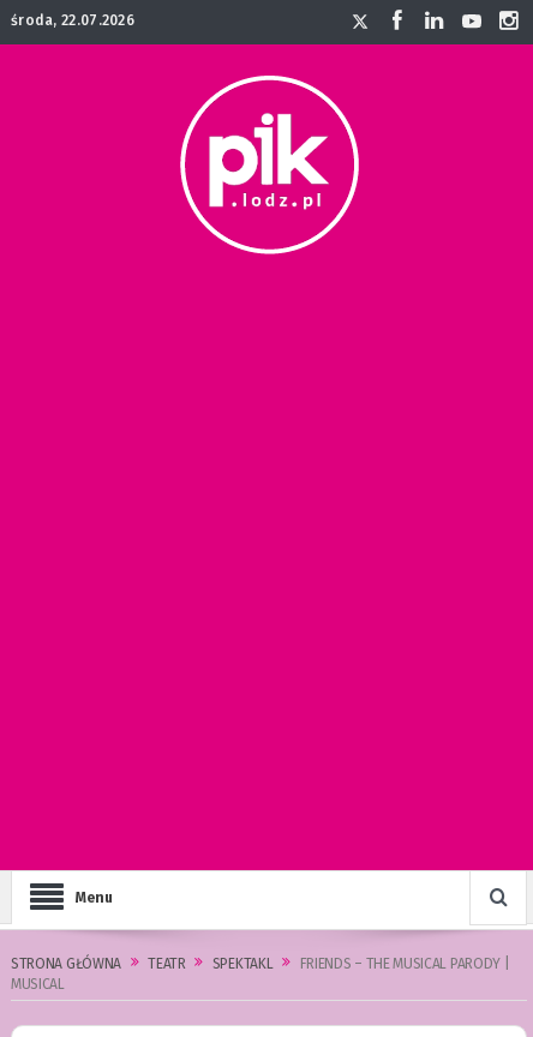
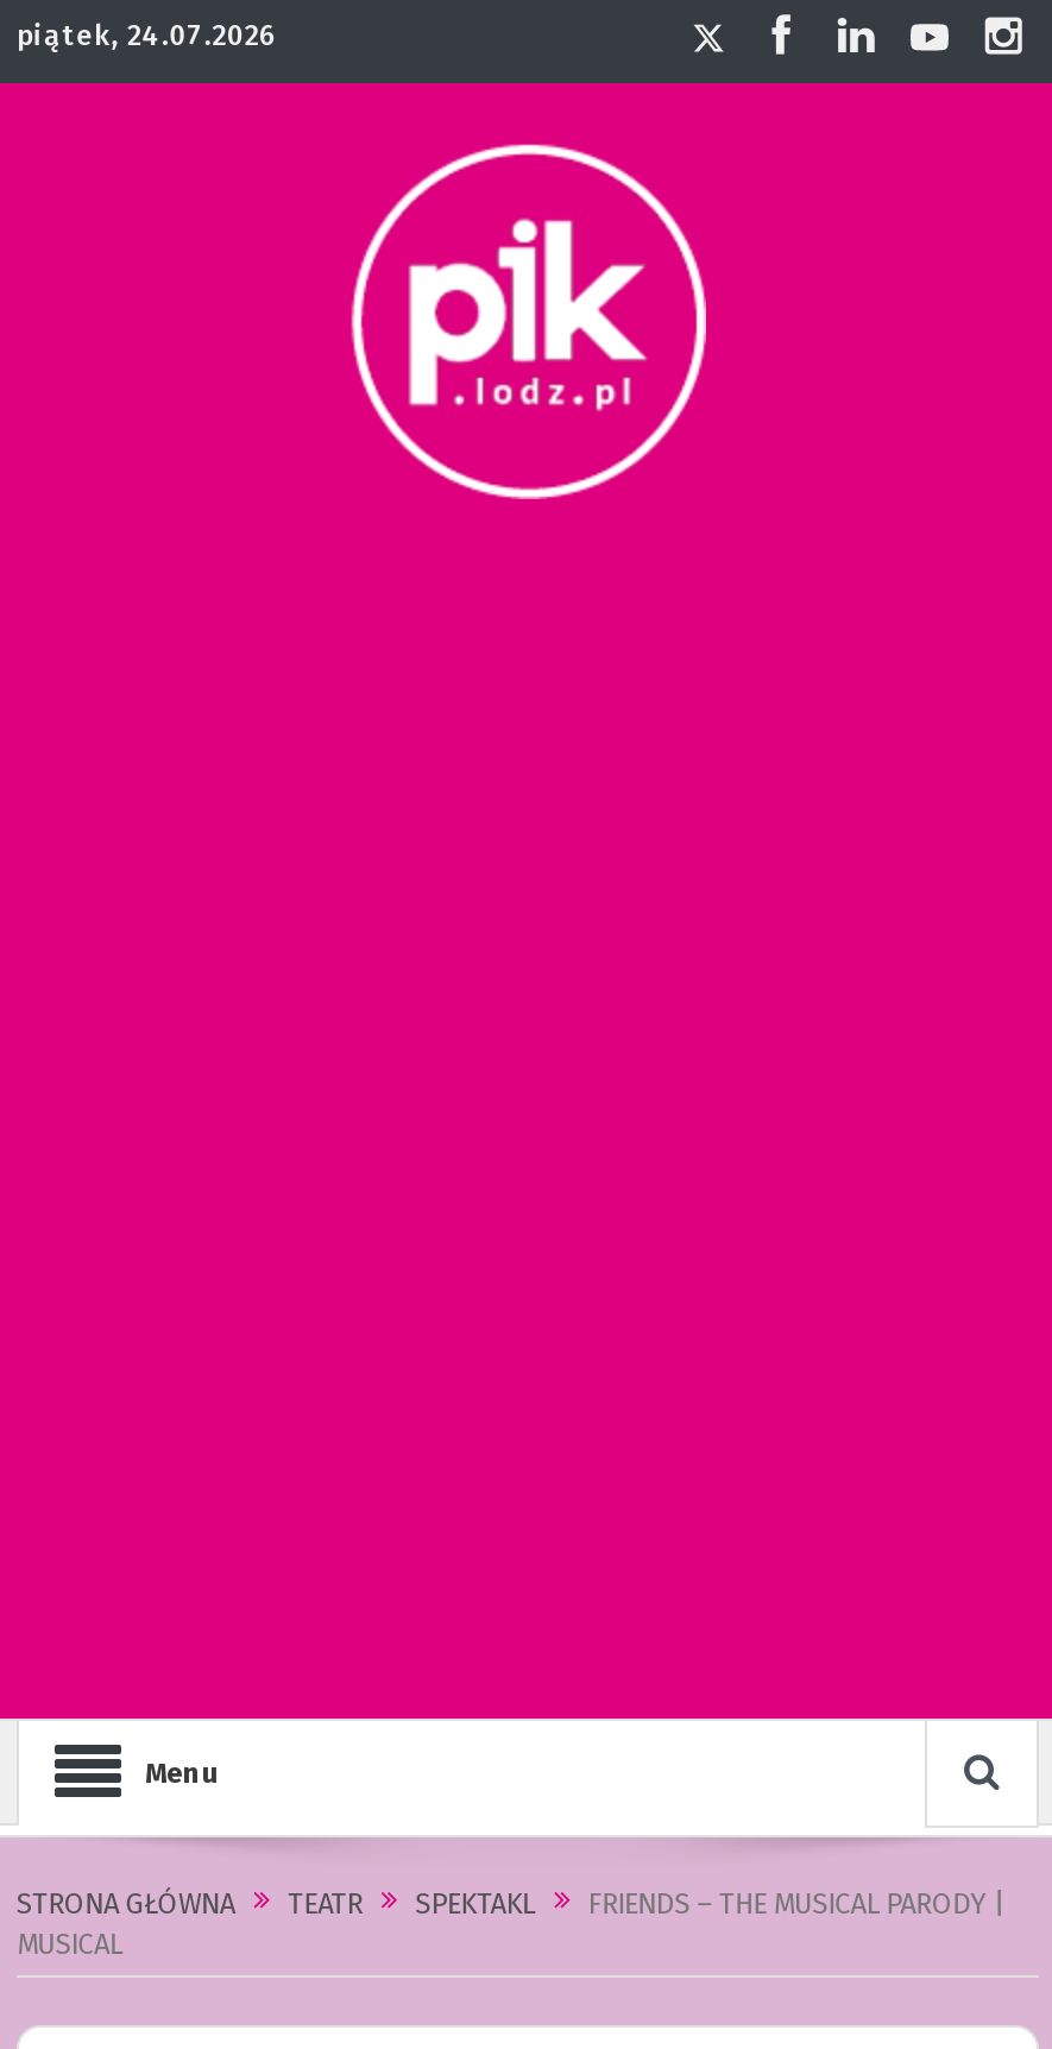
[11,12,135,29] środa, 22.07.2026 -> [17,19,277,52] piątek, 24.07.2026

